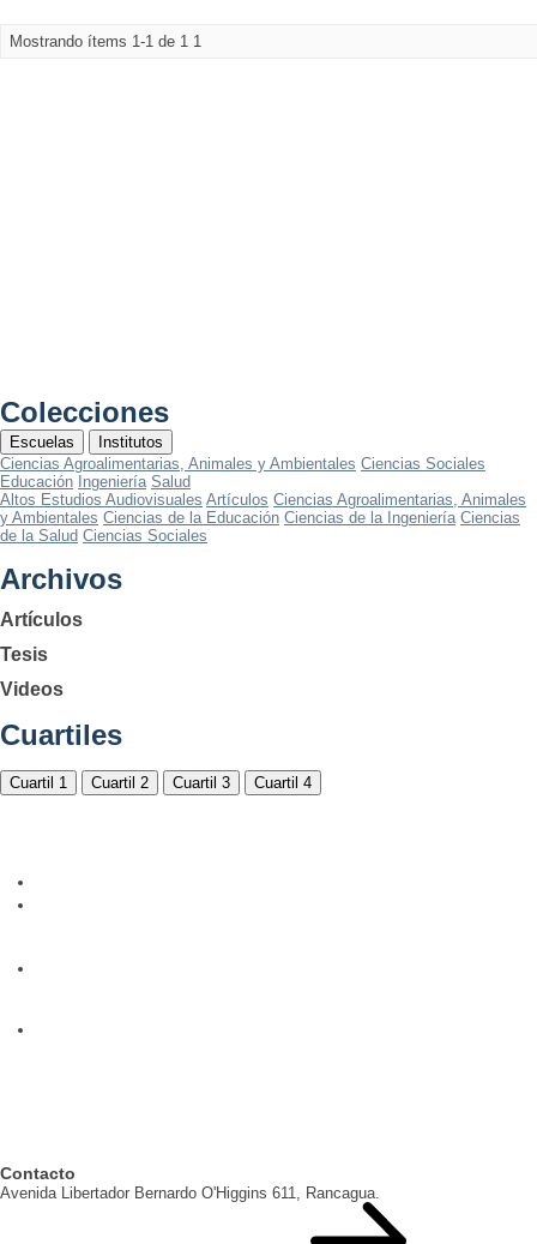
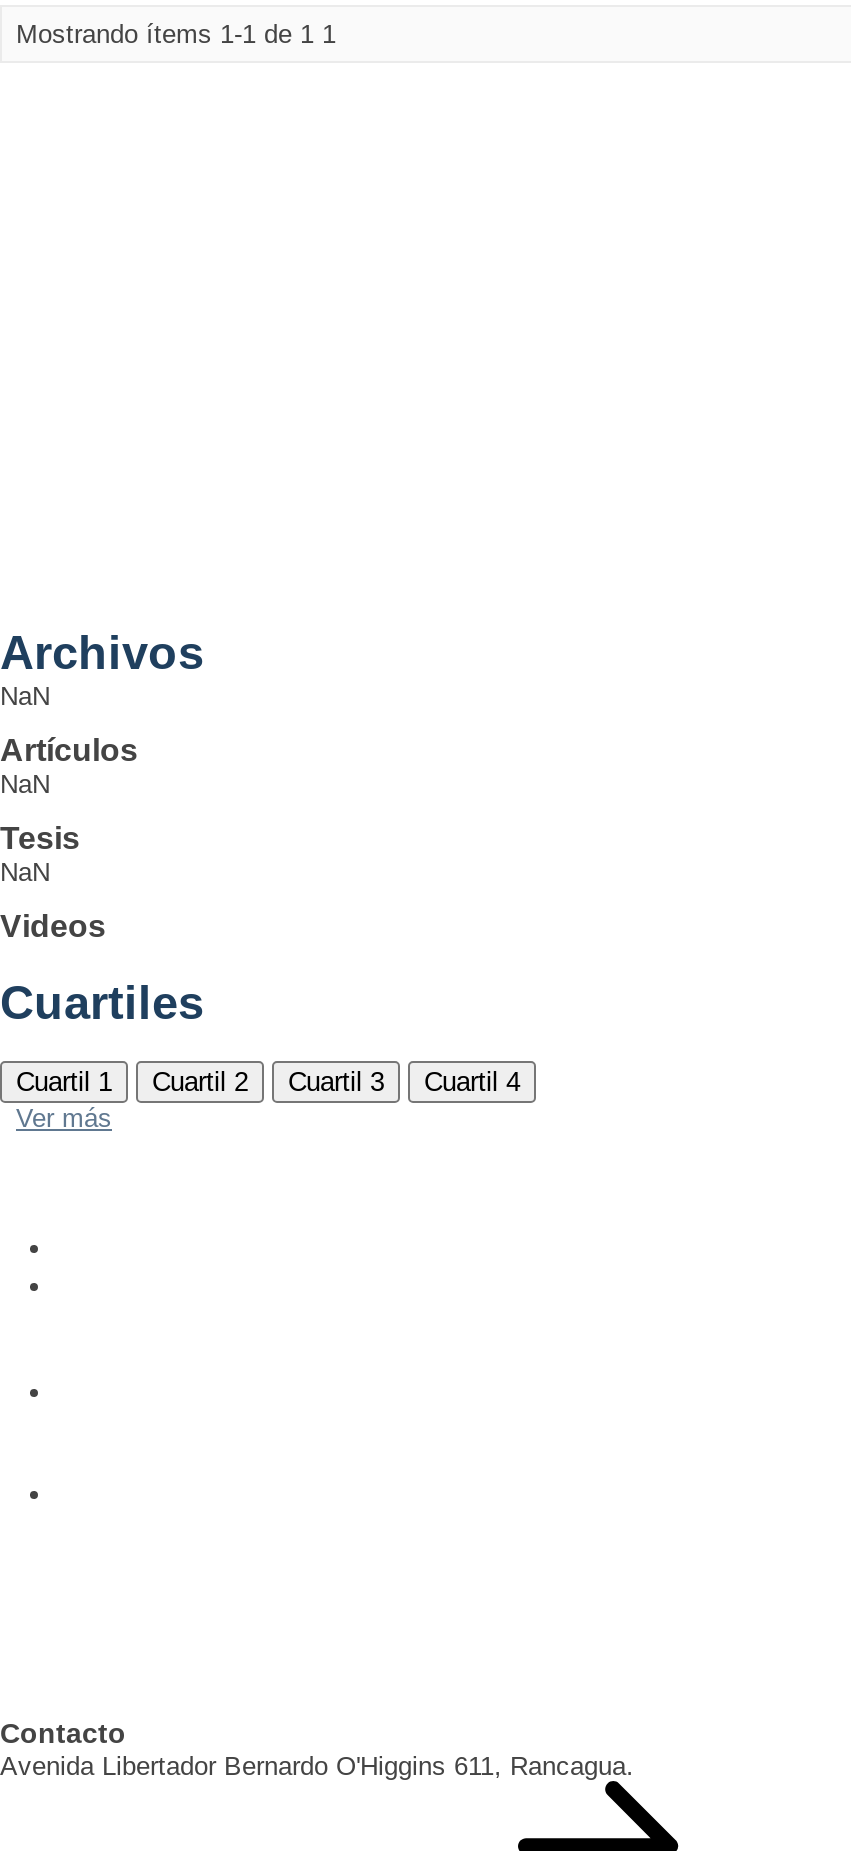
[0,397,526,545] Colecciones | Escuelas | Institutos | Ciencias Agroalimentarias, Animales y Ambientales Ciencias Sociales | Educación Ingeniería Salud | Altos Estudios Audiovisuales Artículos Ciencias Agroalimentarias, Animales | y Ambientales Ciencias de la Educación Ciencias de la Ingeniería Ciencias | de la Salud Ciencias Sociales -> none
moved [0,564,122,595] -> [0,627,204,679]: Archivos
none -> [0,681,50,711] NaN
moved [0,610,83,630] -> [0,733,138,767]: Artículos
none -> [0,769,50,799] NaN
none -> [0,857,50,887] NaN
none -> [16,1103,112,1133] Ver más

